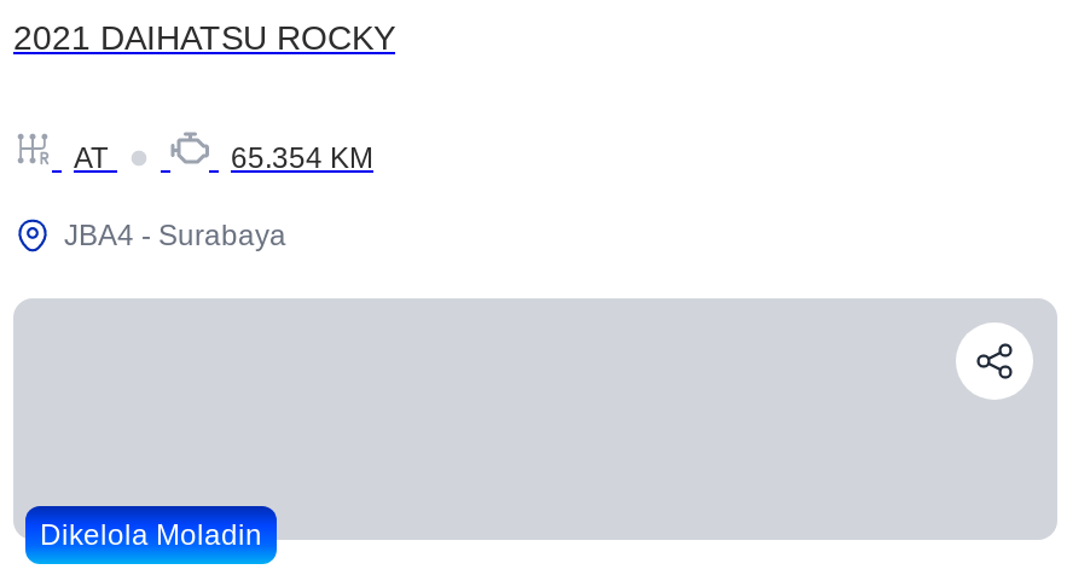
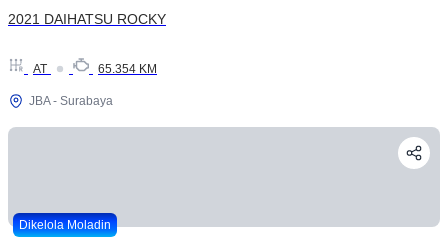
[64,220,286,253] JBA4 - Surabaya -> [29,94,113,108] JBA - Surabaya

